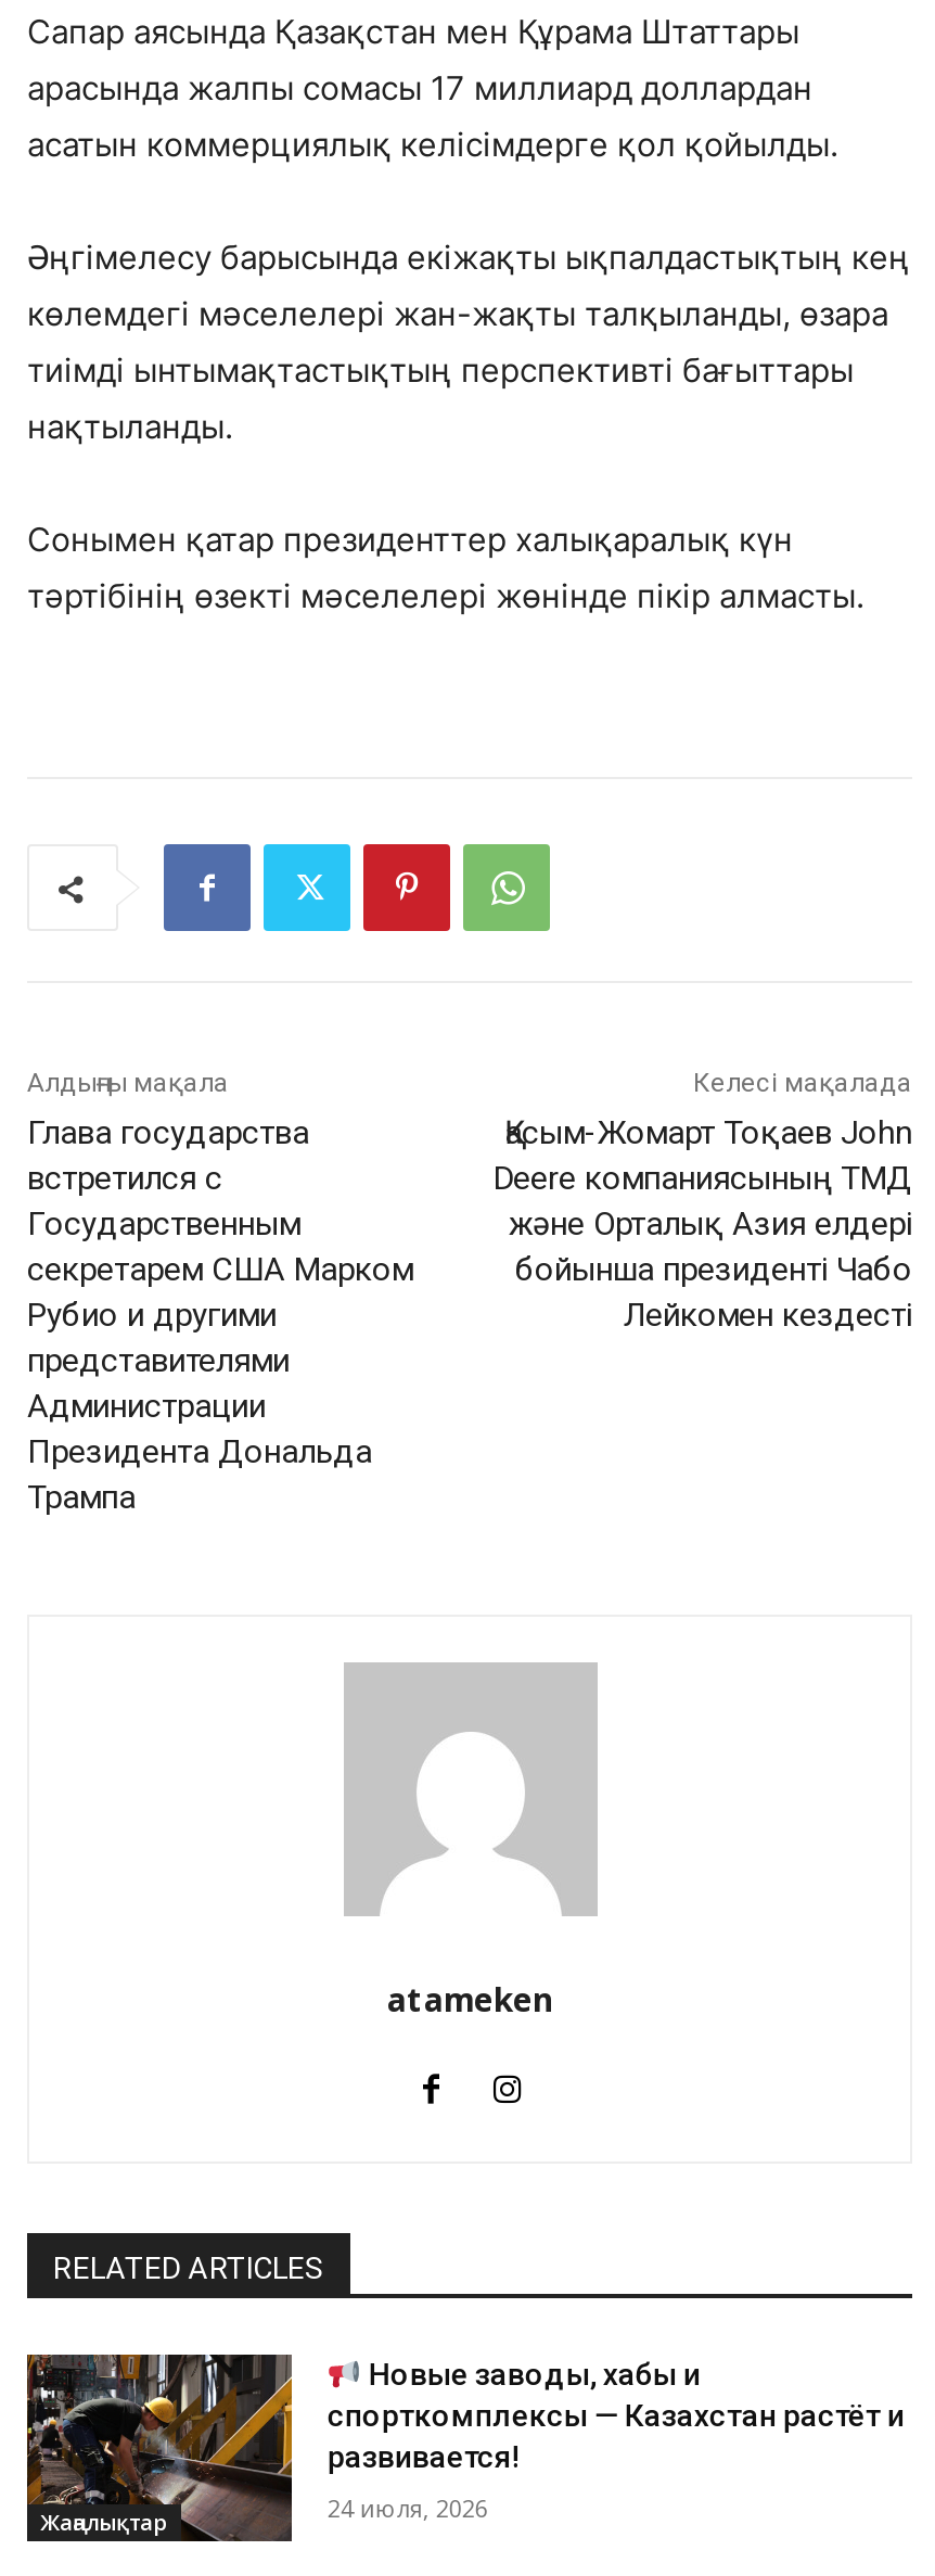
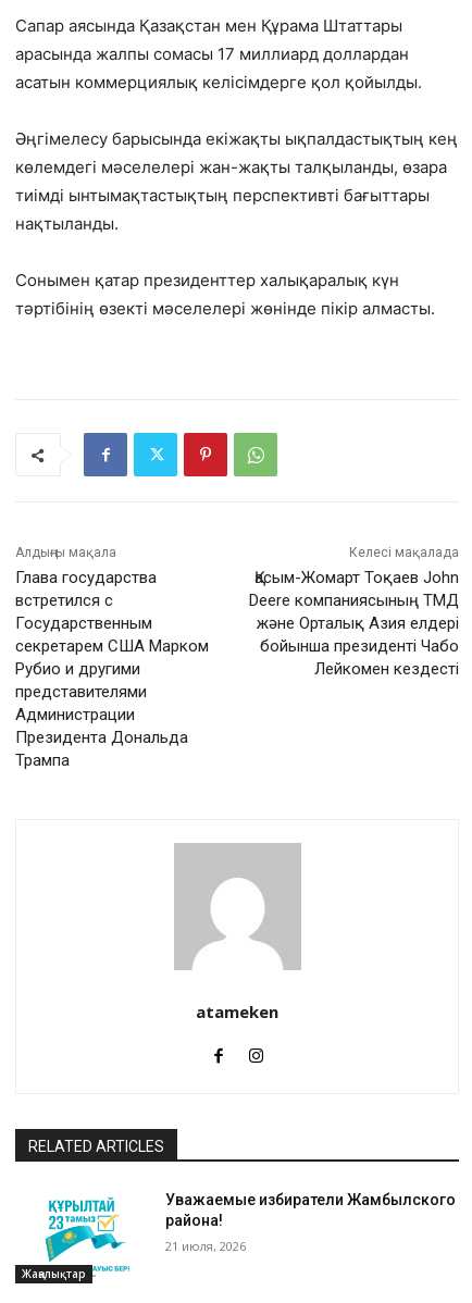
[25,2352,904,2543] [image] | Новые заводы, хабы и | спорткомплексы — Казахстан растёт и | развивается! -> [15,1190,456,1283] [image] | Уважаемые избиратели Жамбылского | района!
[327,2492,488,2524] 24 июля, 2026 -> [166,1238,246,1254] 21 июля, 2026

